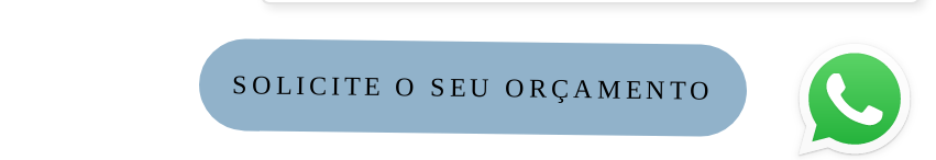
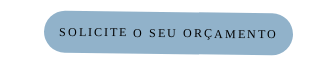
[806,50,903,147] [image] -> none

